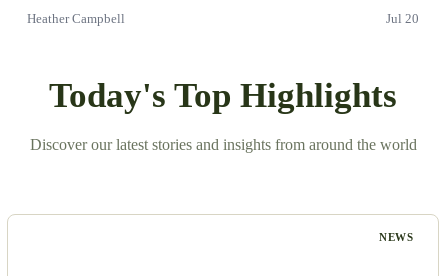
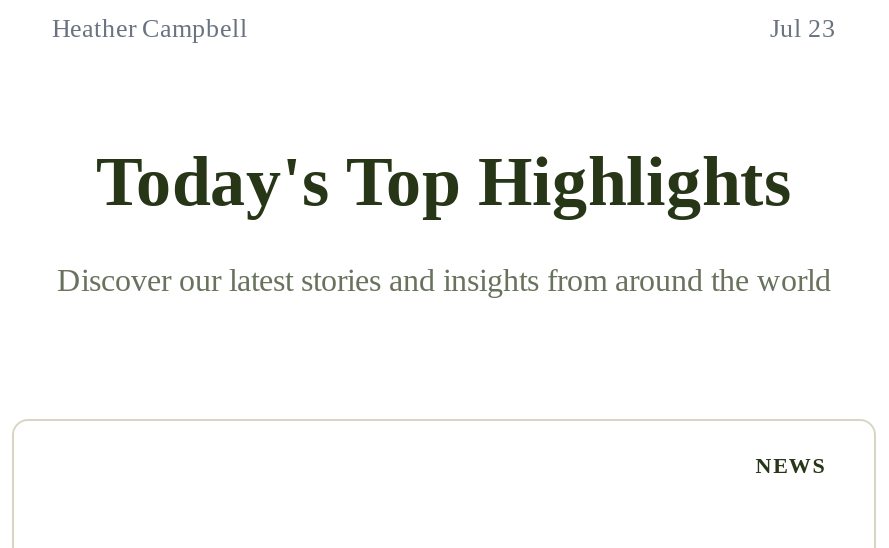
[386,12,419,26] Jul 20 -> [770,15,836,43] Jul 23

